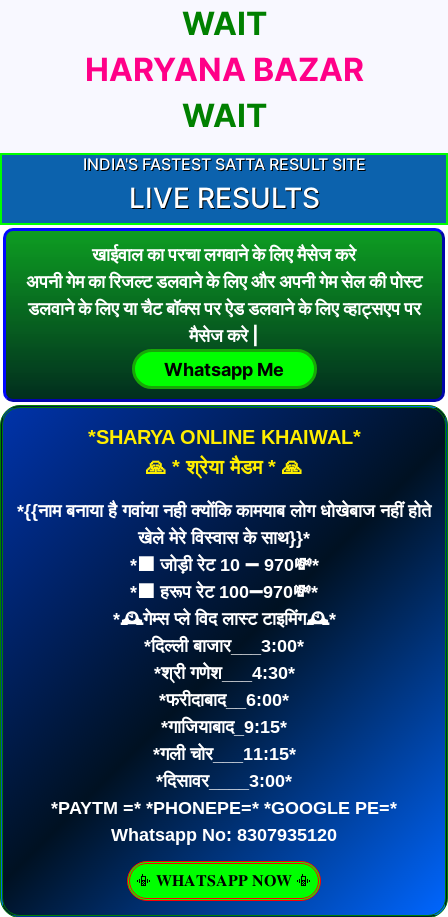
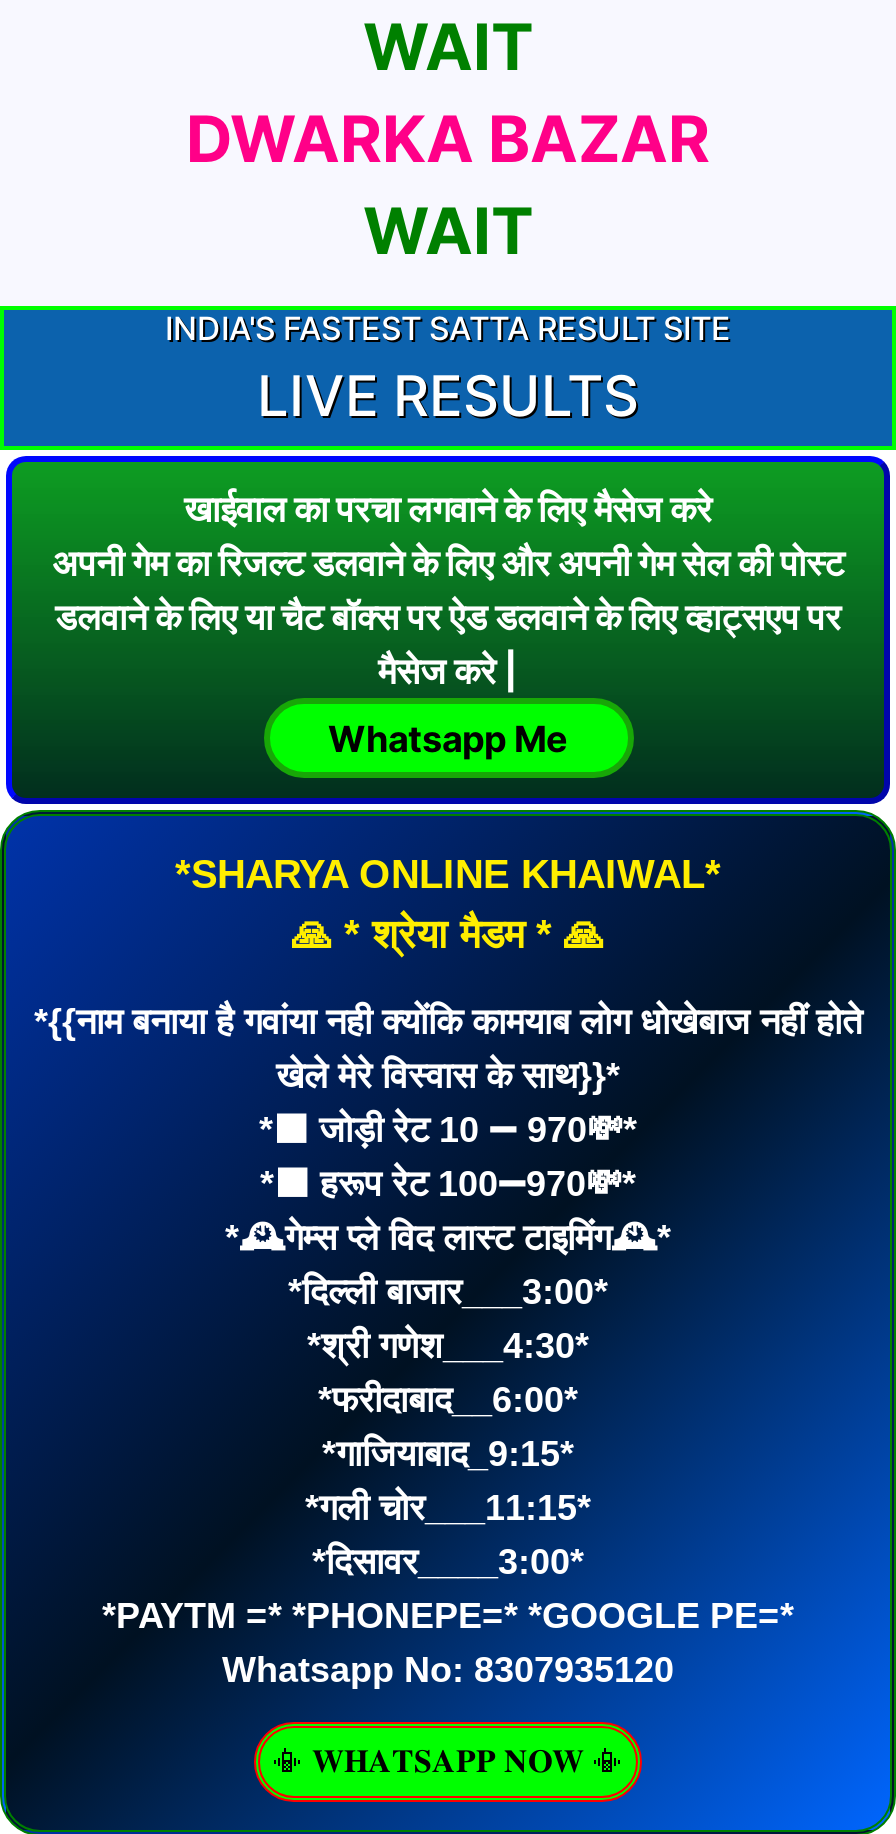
[84,50,363,89] HARYANA BAZAR -> [186,100,710,178] DWARKA BAZAR

